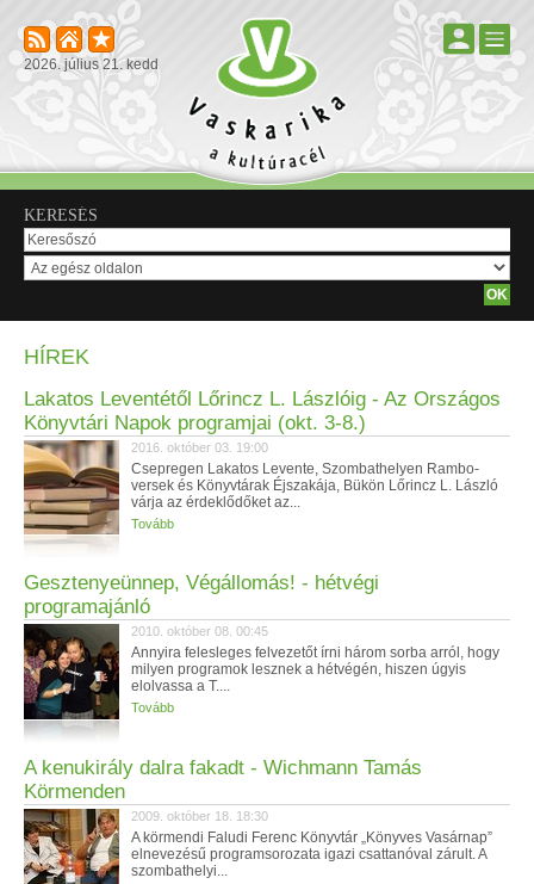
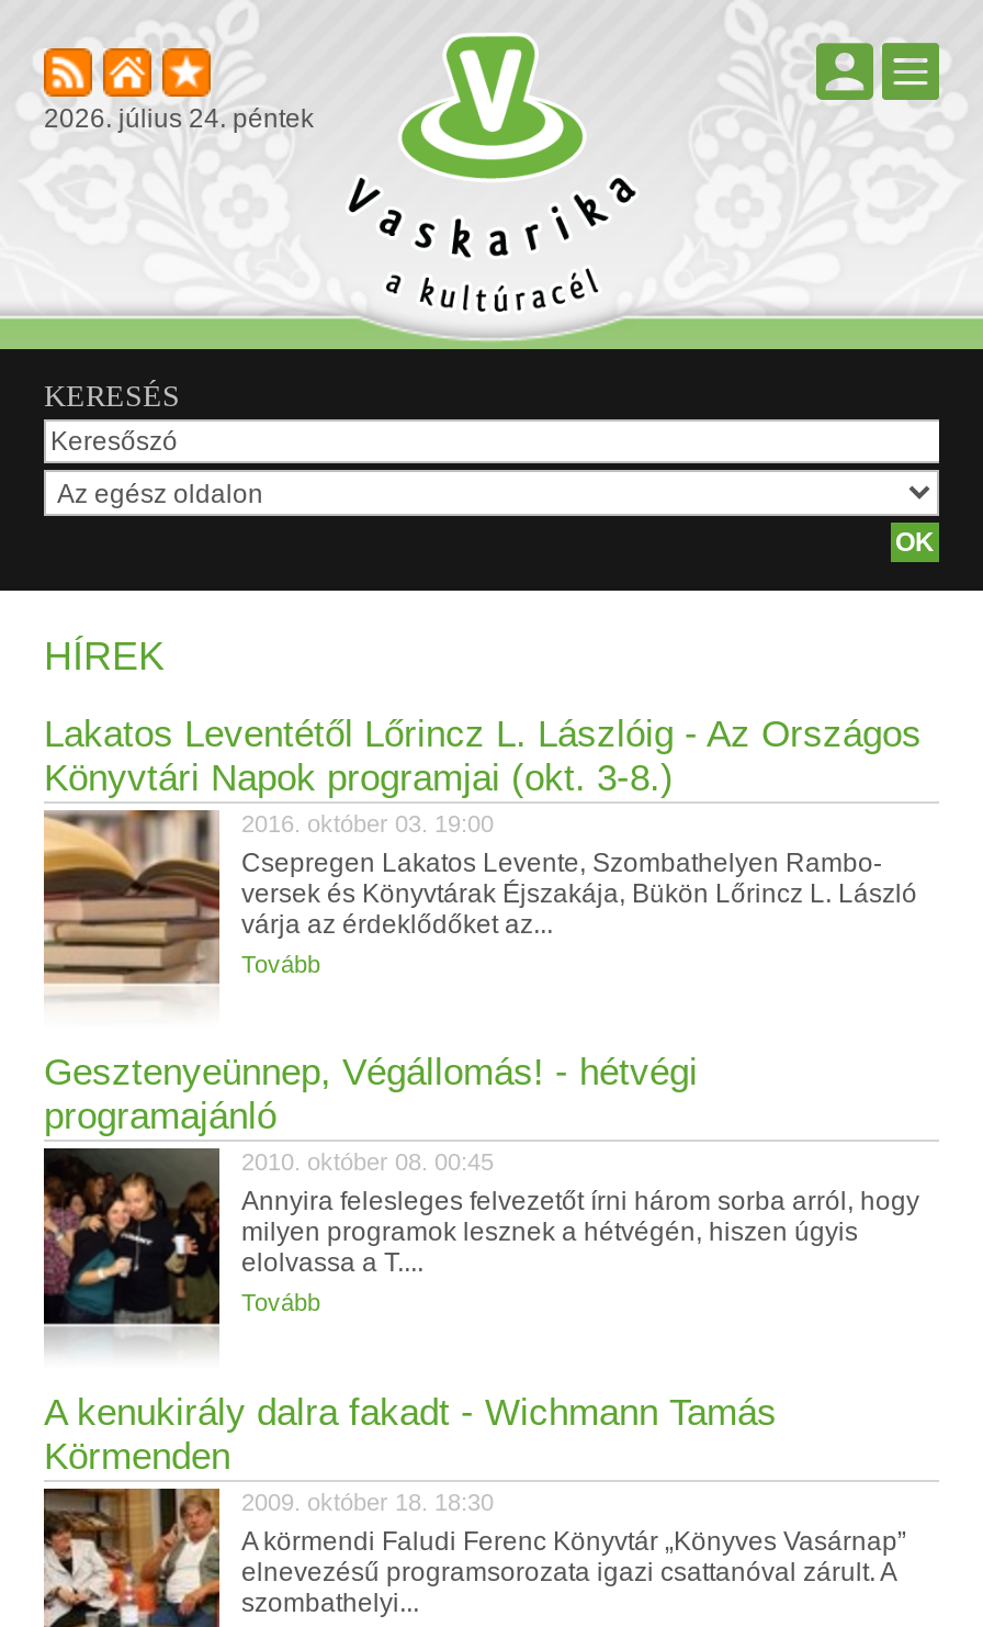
[24,56,159,73] 2026. július 21. kedd -> [44,103,314,134] 2026. július 24. péntek

